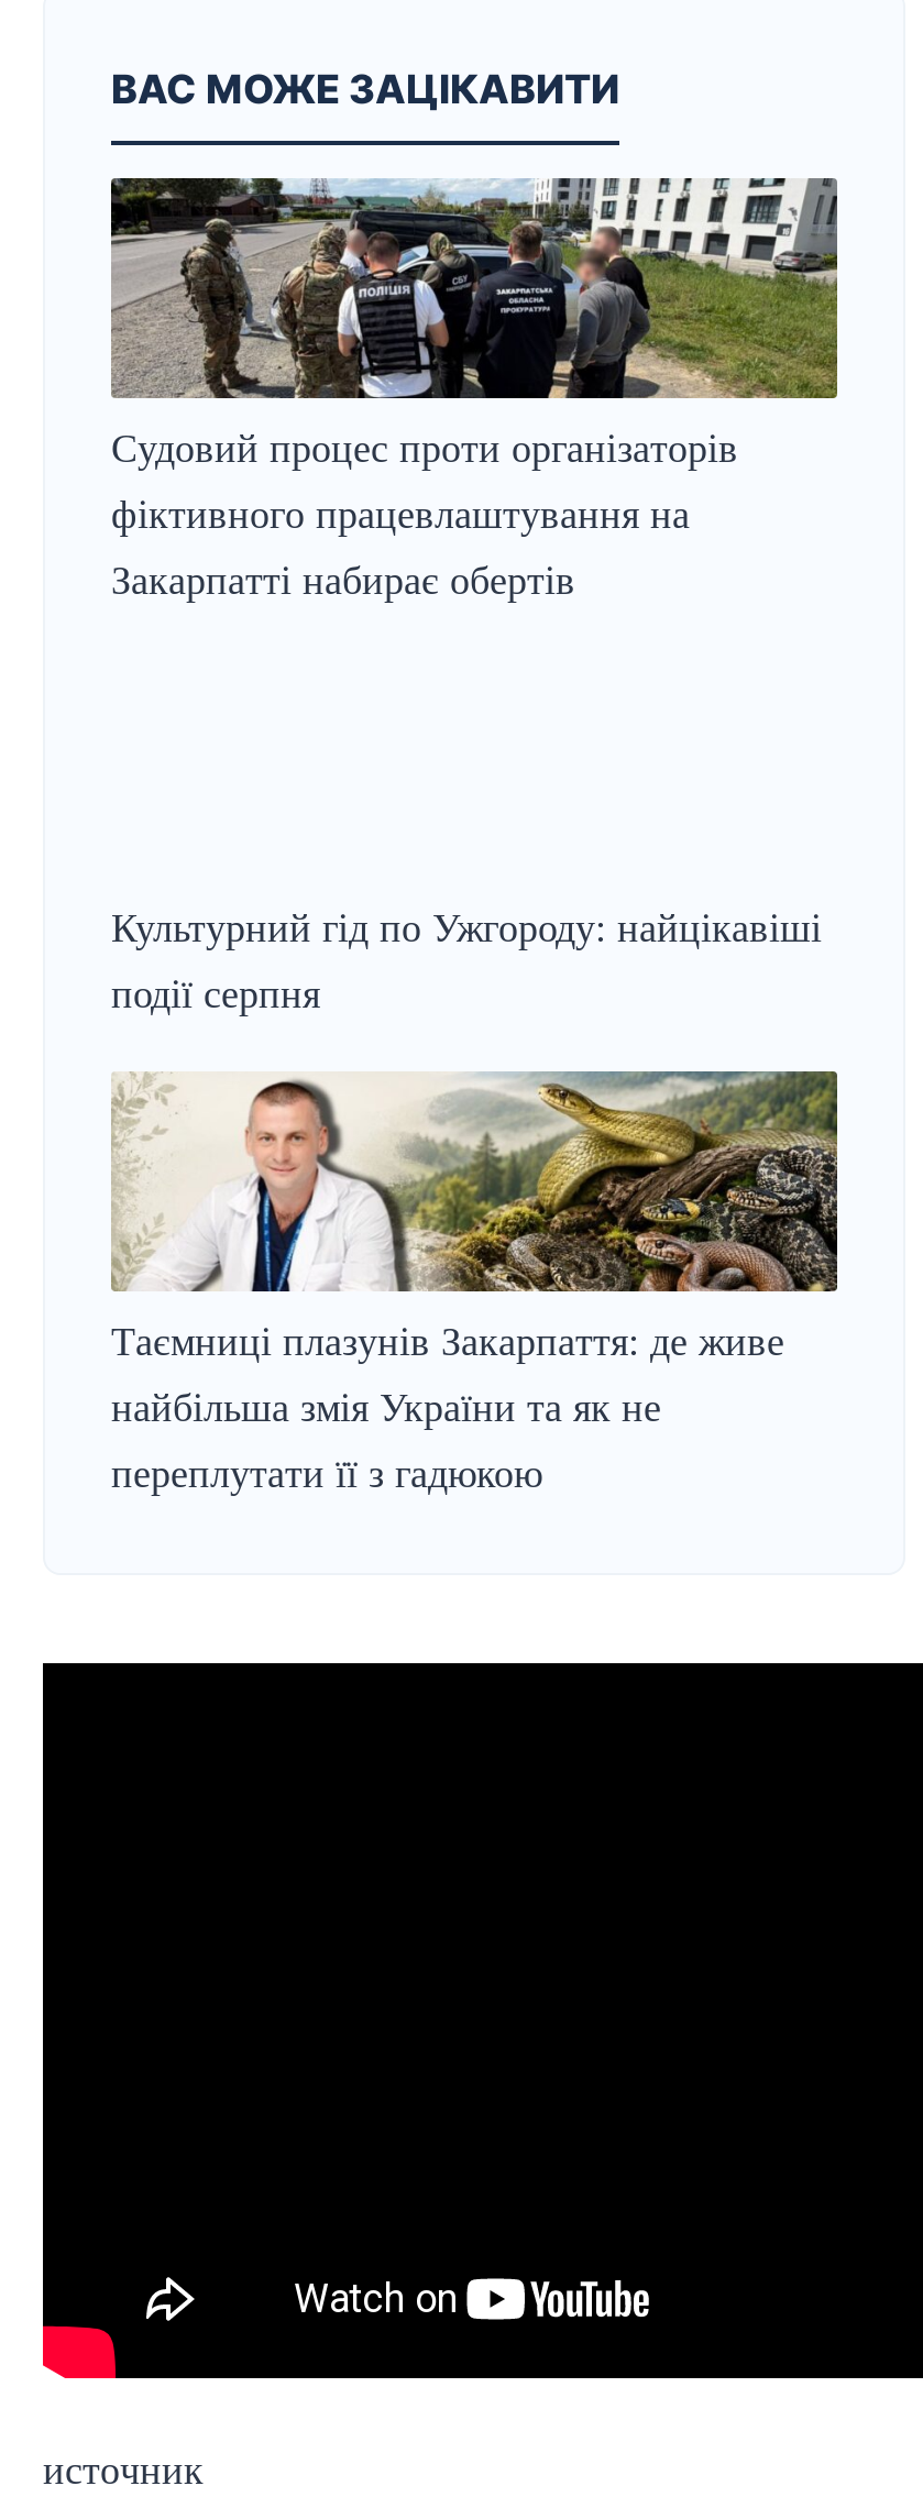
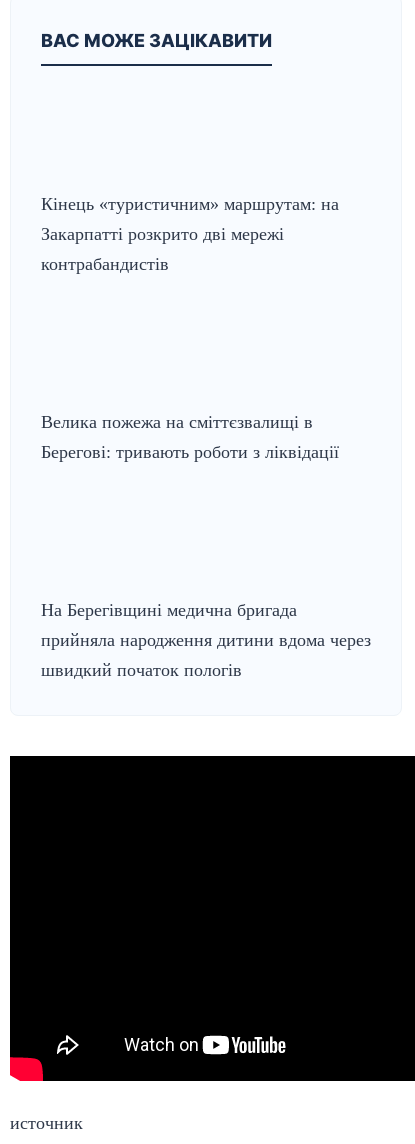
[109,176,839,400] [image] -> none
[111,427,738,471] Судовий процес проти організаторів -> [41,194,339,214] Кінець «туристичним» маршрутам: на
[111,493,690,537] фіктивного працевлаштування на -> [41,224,284,244] Закарпатті розкрито дві мережі
[111,559,575,603] Закарпатті набирає обертів -> [41,254,169,274] контрабандистів
[111,906,822,950] Культурний гід по Ужгороду: найцікавіші -> [41,412,313,432] Велика пожежа на сміттєзвалищі в
[111,972,320,1016] події серпня -> [41,442,339,462] Берегові: тривають роботи з ліквідації
[109,1069,839,1294] [image] -> none
[111,1320,784,1364] Таємниці плазунів Закарпаття: де живе -> [41,600,297,620] На Берегівщині медична бригада
[111,1386,661,1430] найбільша змія України та як не -> [41,630,371,650] прийняла народження дитини вдома через
[111,1452,542,1496] переплутати її з гадюкою -> [41,660,242,680] швидкий початок пологів

